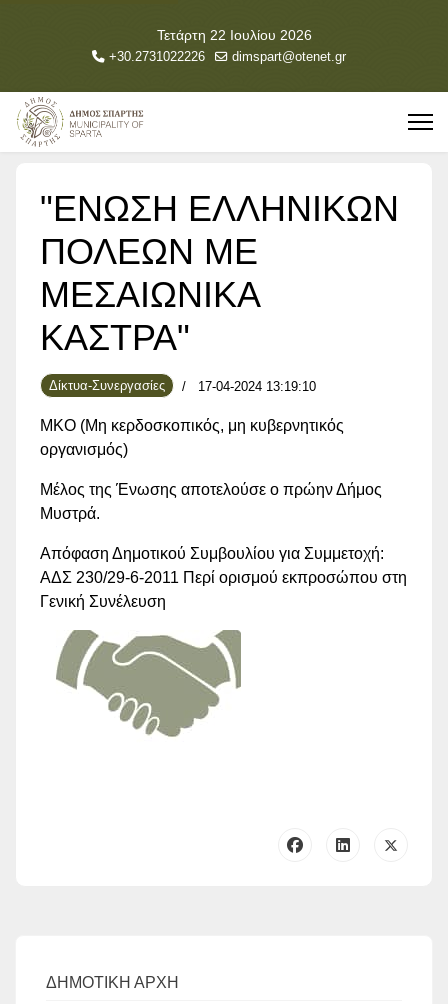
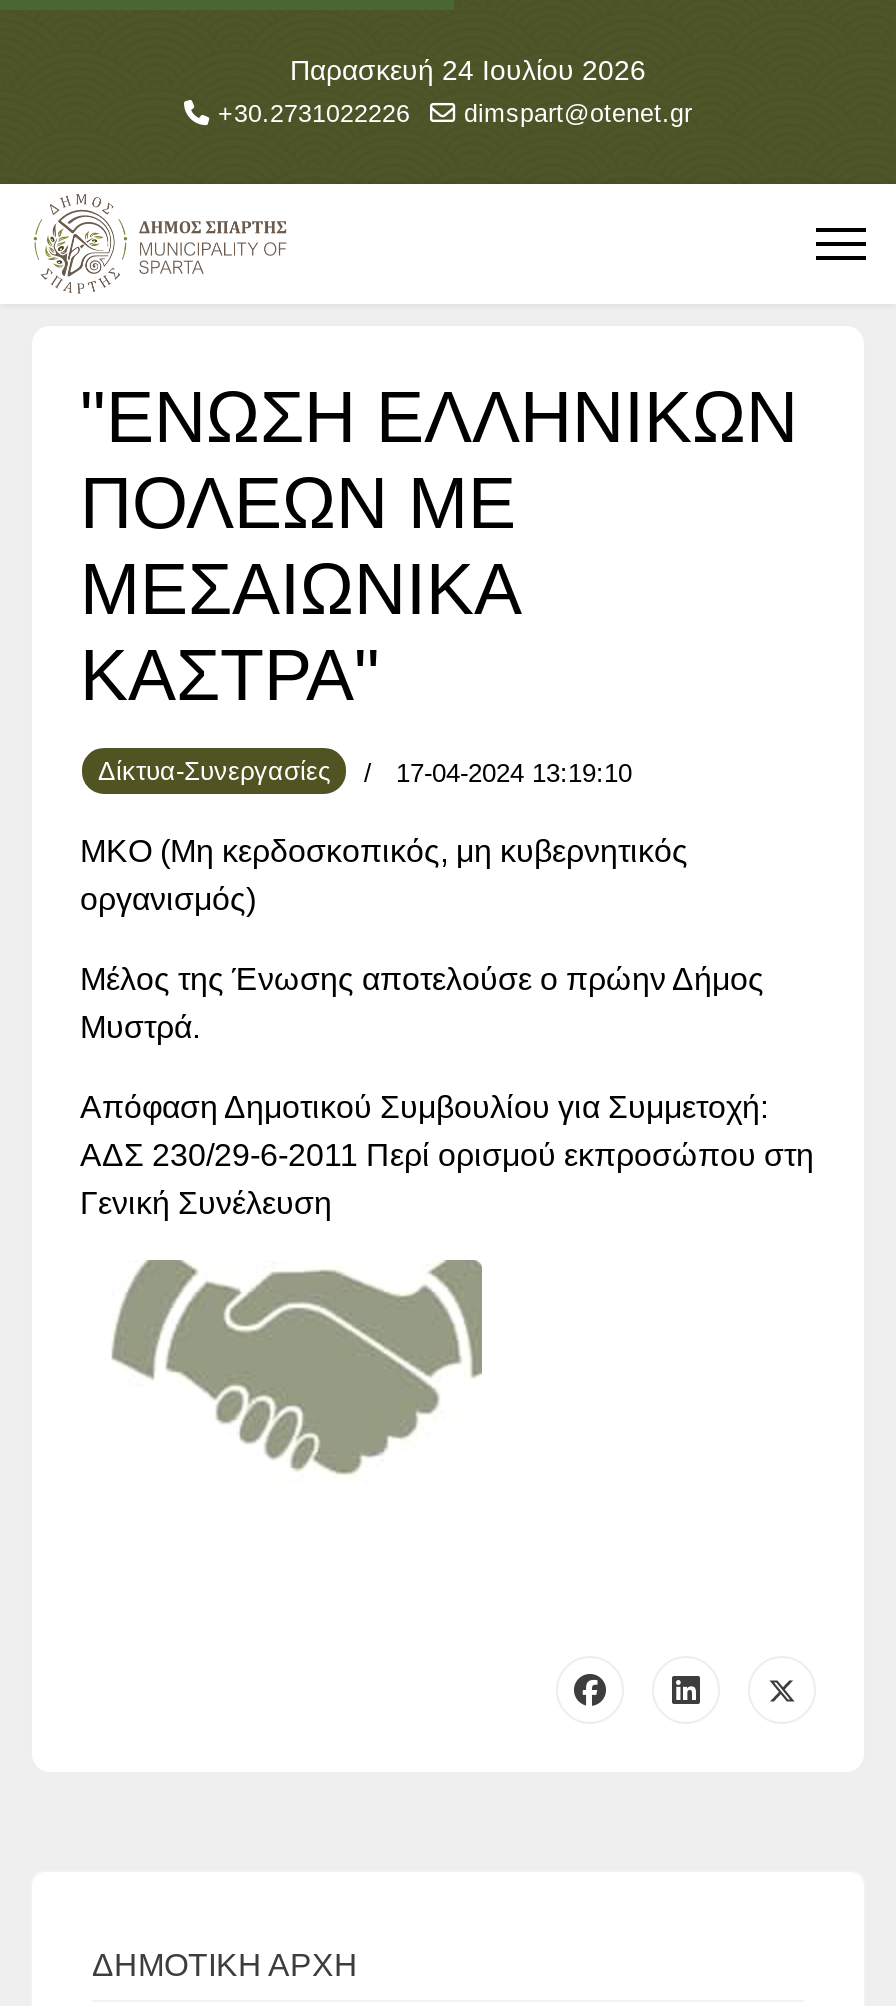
[156,27,311,43] Τετάρτη 22 Ιουλίου 2026 -> [290,54,646,86] Παρασκευή 24 Ιουλίου 2026

